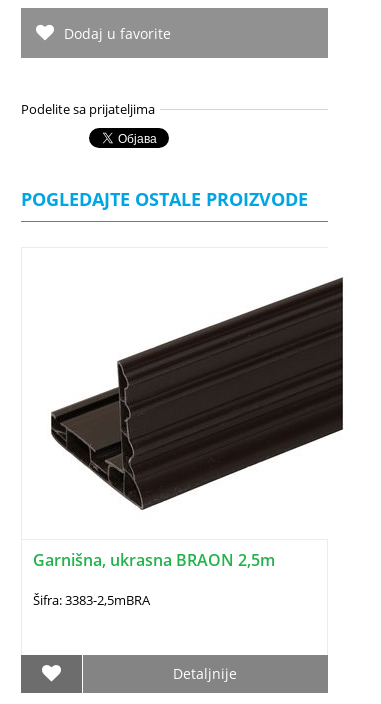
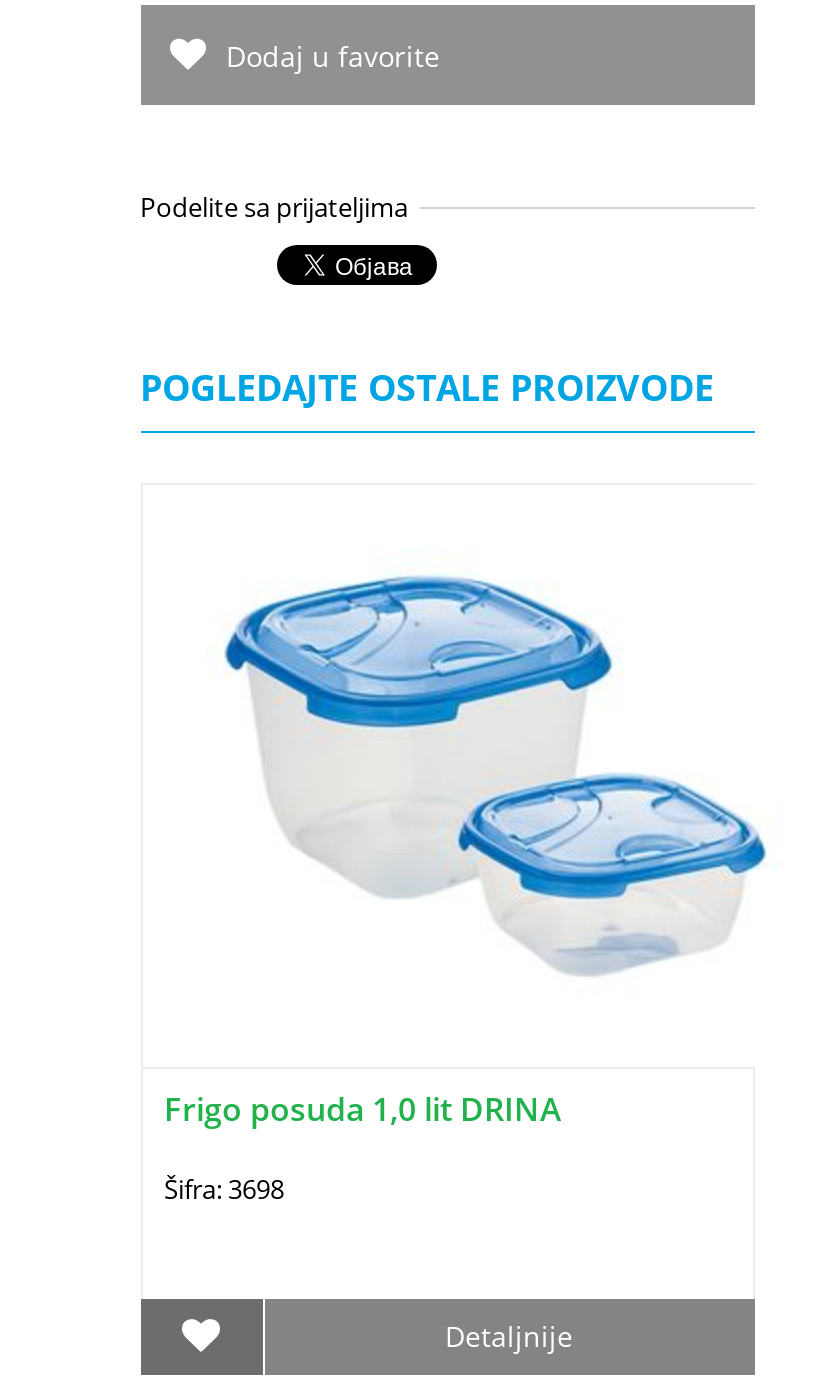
[32,277,344,571] [image] | Garnišna, ukrasna BRAON 2,5m -> [164,545,785,1131] [image] | Frigo posuda 1,0 lit DRINA
[32,591,149,609] Šifra: 3383-2,5mBRA -> [164,1171,284,1207] Šifra: 3698

